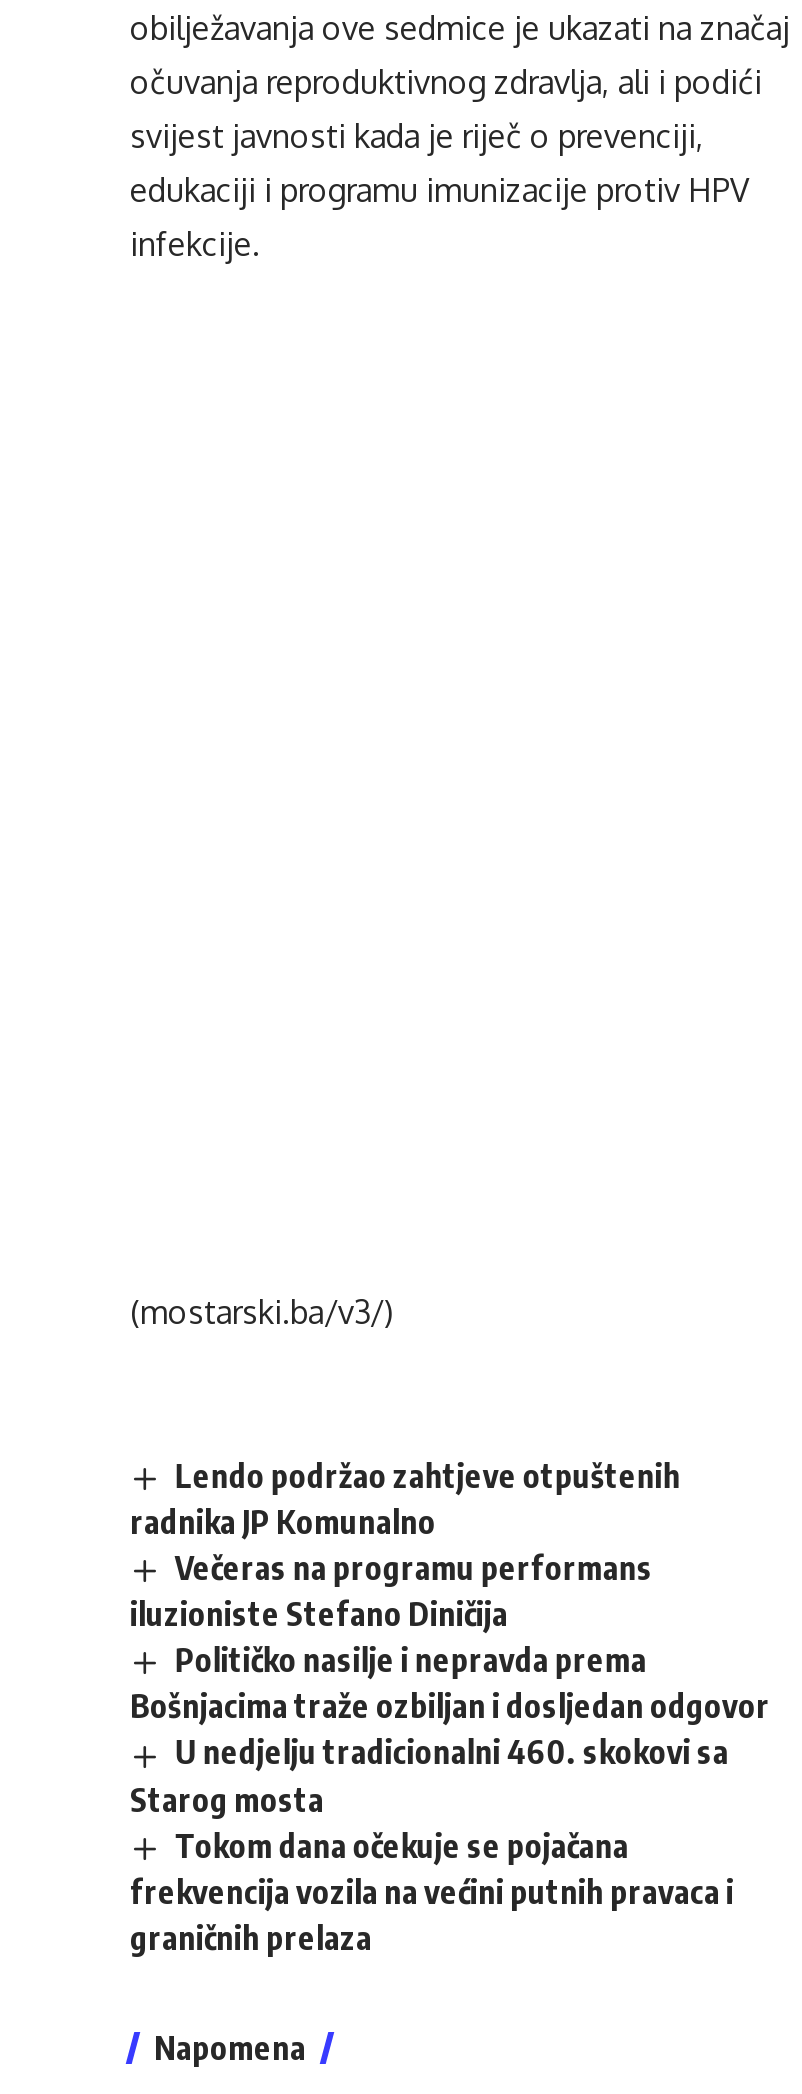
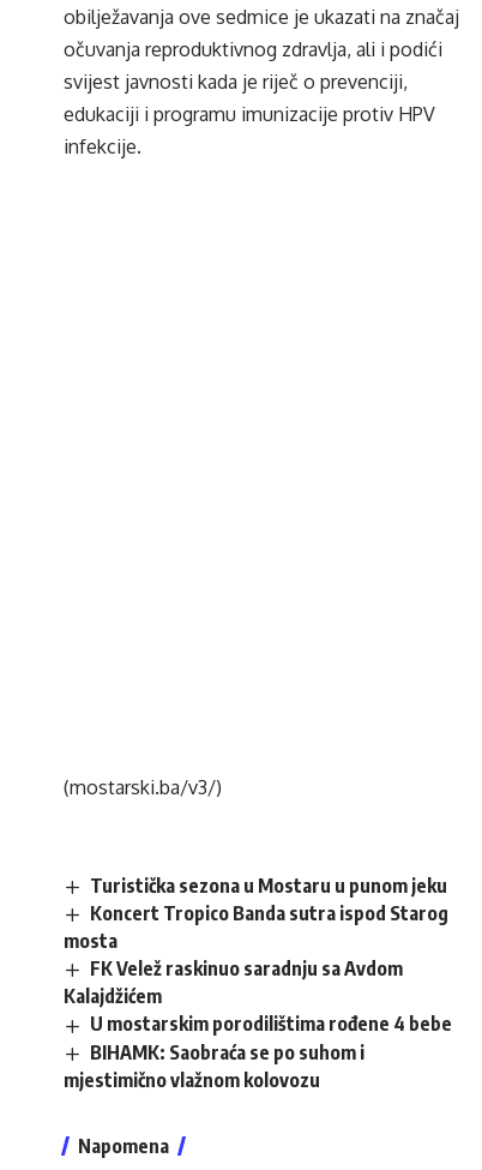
[130,1456,770,1957] Lendo podržao zahtjeve otpuštenih | radnika JP Komunalno | Večeras na programu performans | iluzioniste Stefano Diničija | Političko nasilje i nepravda prema | Bošnjacima traže ozbiljan i dosljedan odgovor | U nedjelju tradicionalni 460. skokovi sa | Starog mosta | Tokom dana očekuje se pojačana | frekvencija vozila na većini putnih pravaca i | graničnih prelaza -> [64,874,453,1092] Turistička sezona u Mostaru u punom jeku | Koncert Tropico Banda sutra ispod Starog | mosta | FK Velež raskinuo saradnju sa Avdom | Kalajdžićem | U mostarskim porodilištima rođene 4 bebe | BIHAMK: Saobraća se po suhom i | mjestimično vlažnom kolovozu

